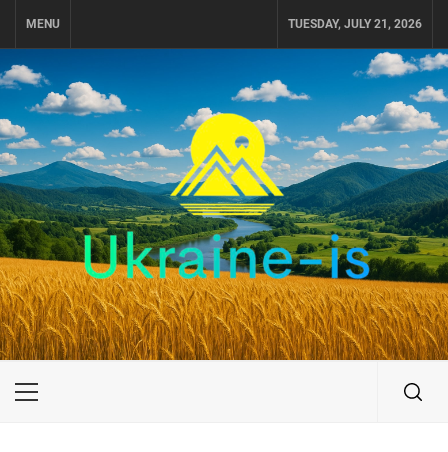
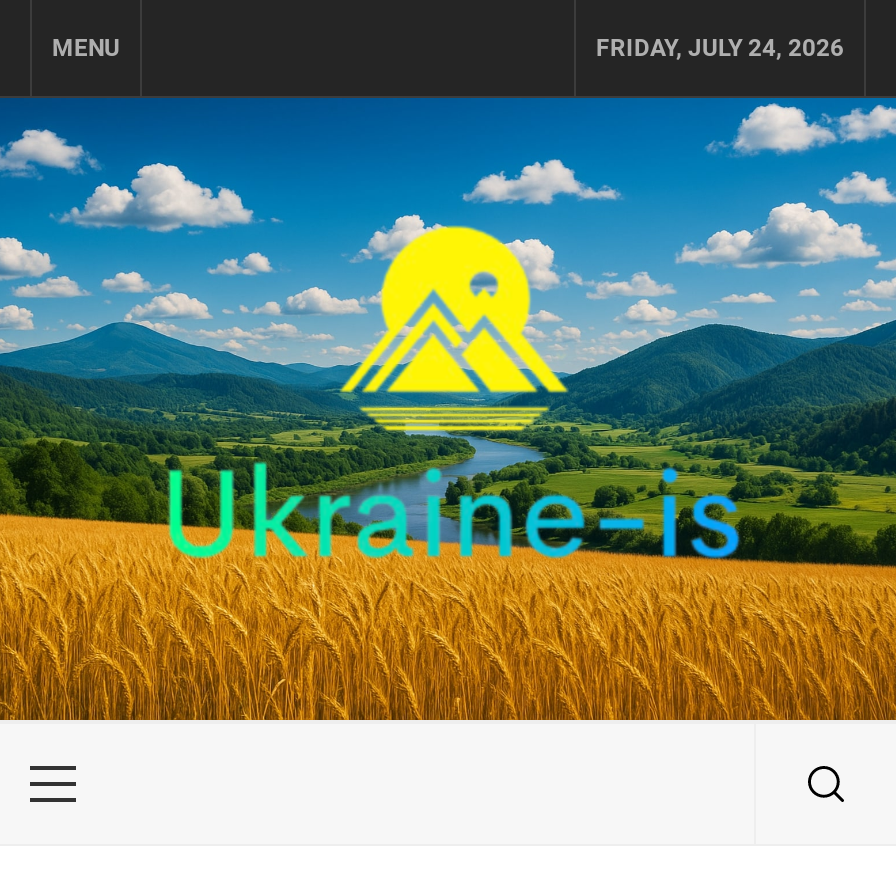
[288,17,422,31] TUESDAY, JULY 21, 2026 -> [596,34,844,62] FRIDAY, JULY 24, 2026

